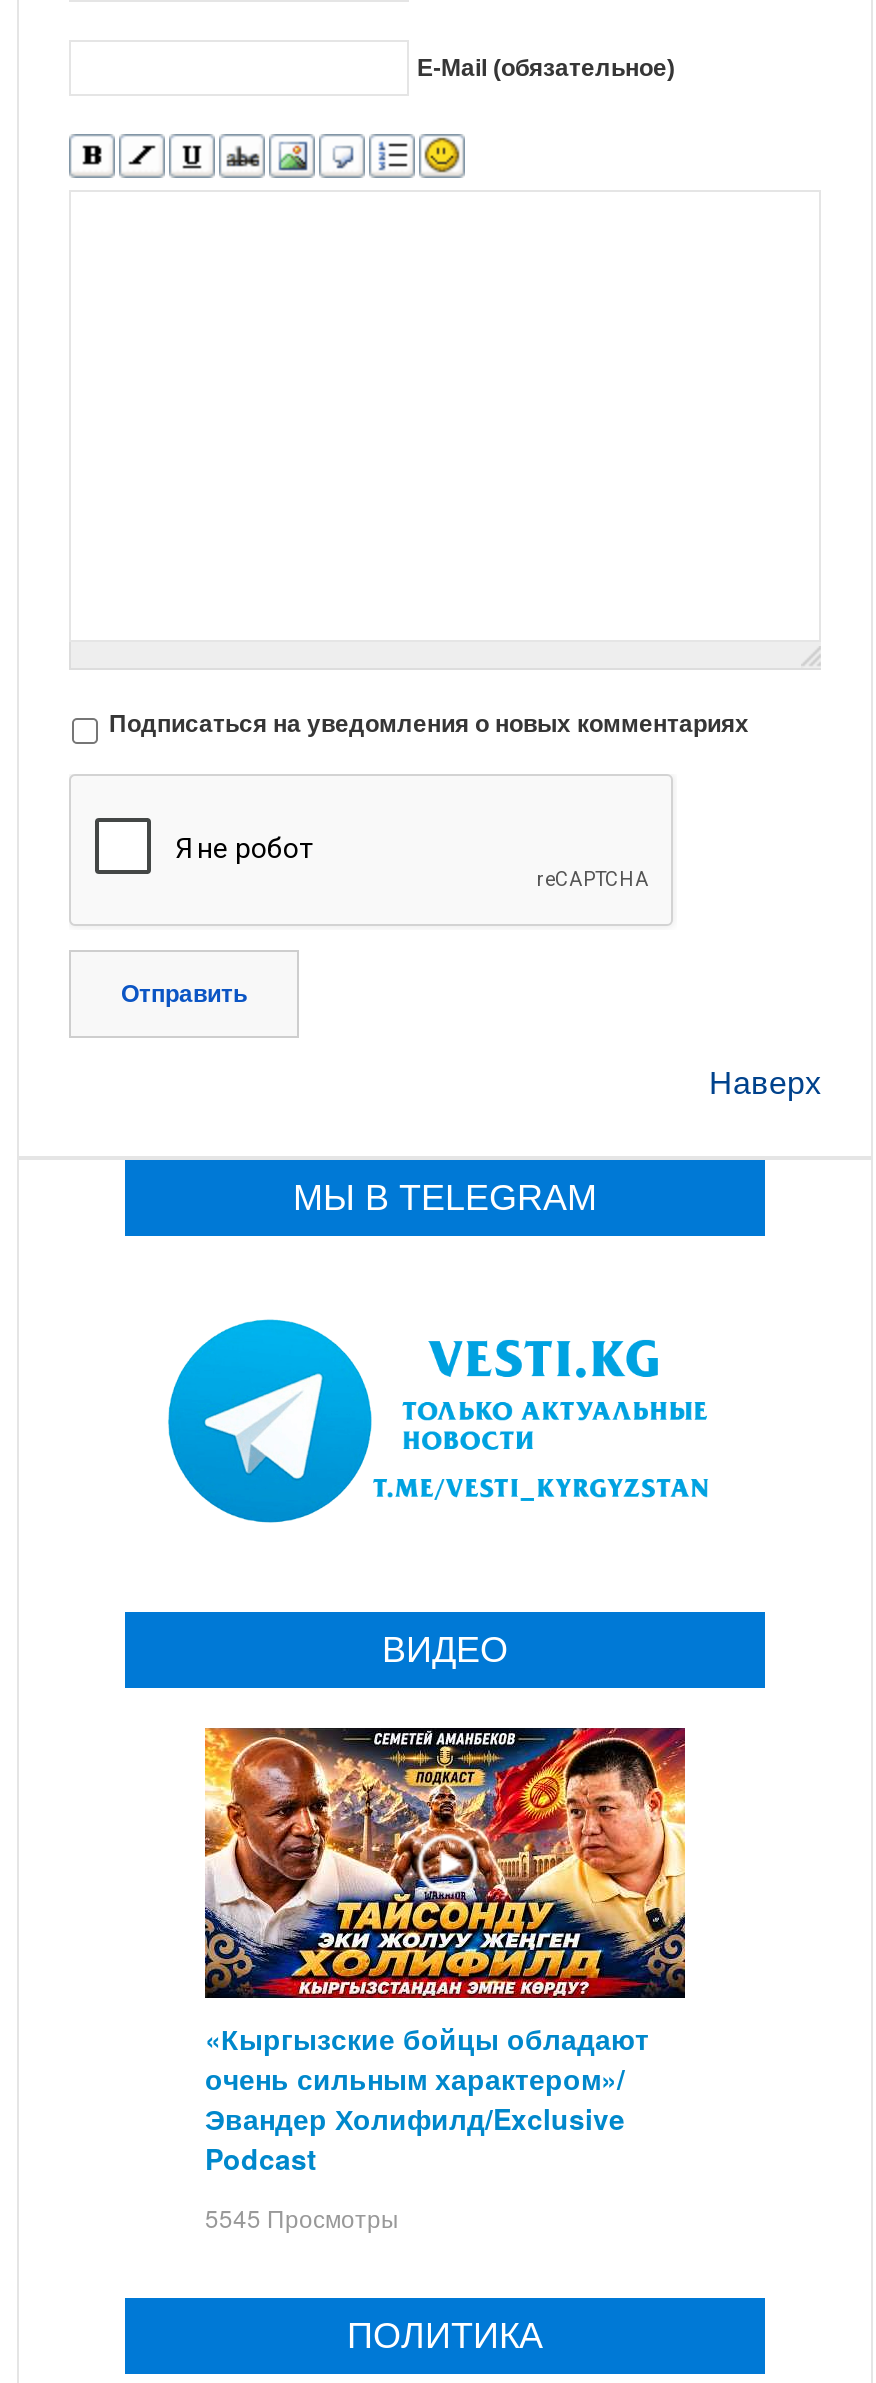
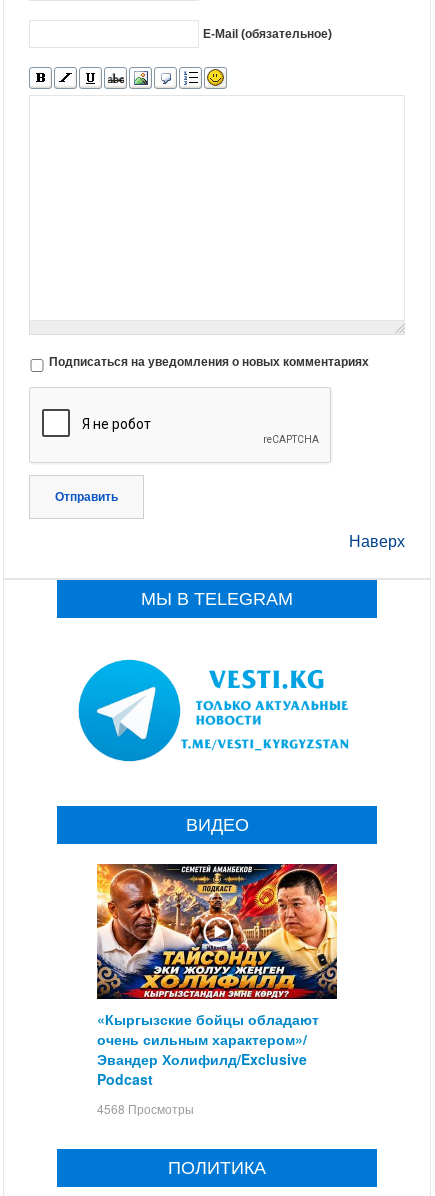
[205,2200,399,2234] 5545 Просмотры -> [97,1100,194,1117] 4568 Просмотры

